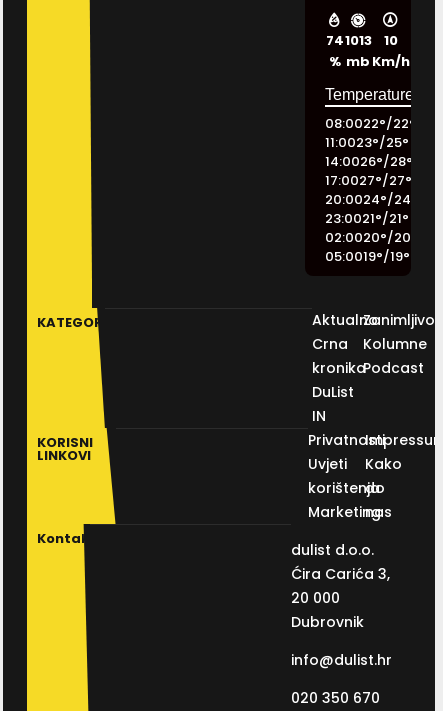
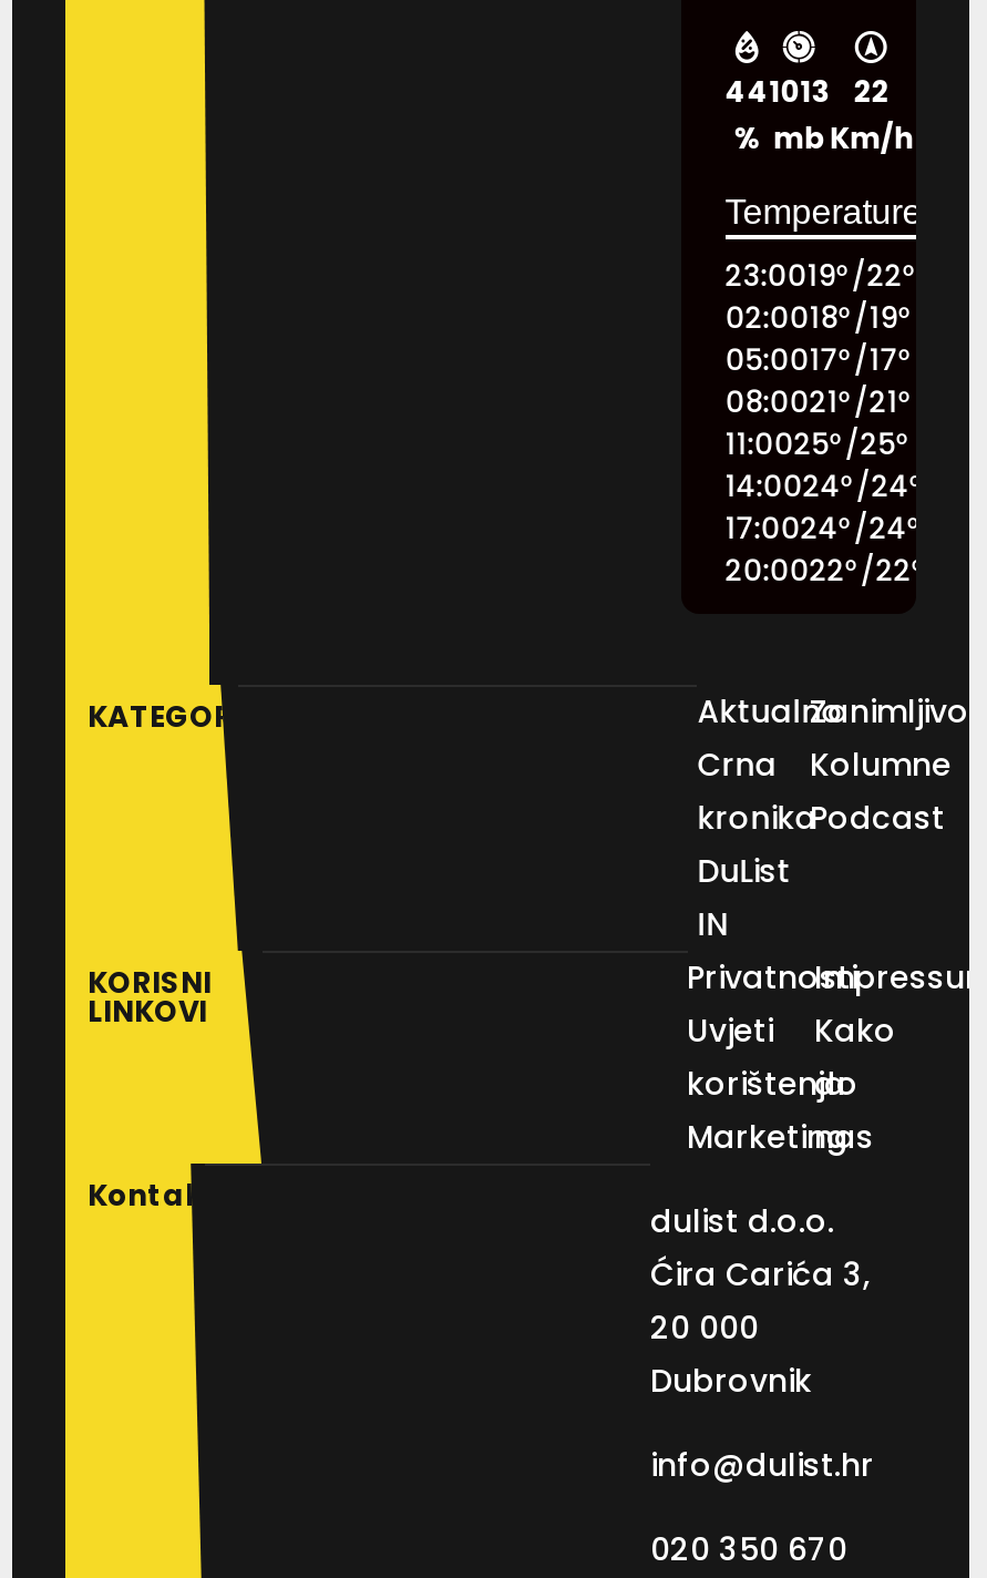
[326,31,344,50] 74 -> [725,71,769,113] 44
[384,31,398,50] 10 -> [854,71,889,113] 22
[325,114,416,133] 08:0022°/22° -> [725,255,918,297] 23:0019°/22°
[325,133,409,152] 11:0023°/25° -> [725,297,913,339] 02:0018°/19°
[325,152,413,171] 14:0026°/28° -> [725,339,913,381] 05:0017°/17°
[325,171,412,190] 17:0027°/27° -> [725,381,913,423] 08:0021°/21°
[325,190,418,209] 20:0024°/24° -> [725,423,911,465] 11:0025°/25°
[325,209,409,228] 23:0021°/21 ° -> [725,465,924,508] 14:0024°/24 °
[325,228,418,247] 02:0020°/20° -> [725,508,922,550] 17:0024°/24°
[325,247,410,266] 05:0019°/19 ° -> [725,550,927,592] 20:0022°/22 °

